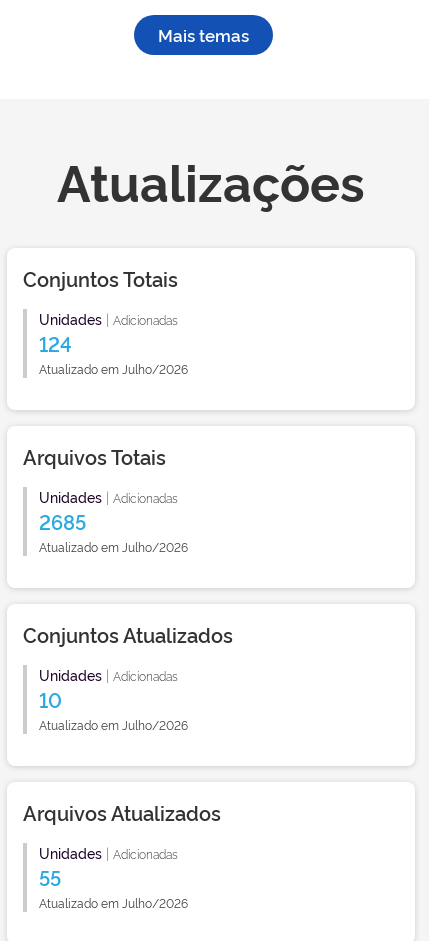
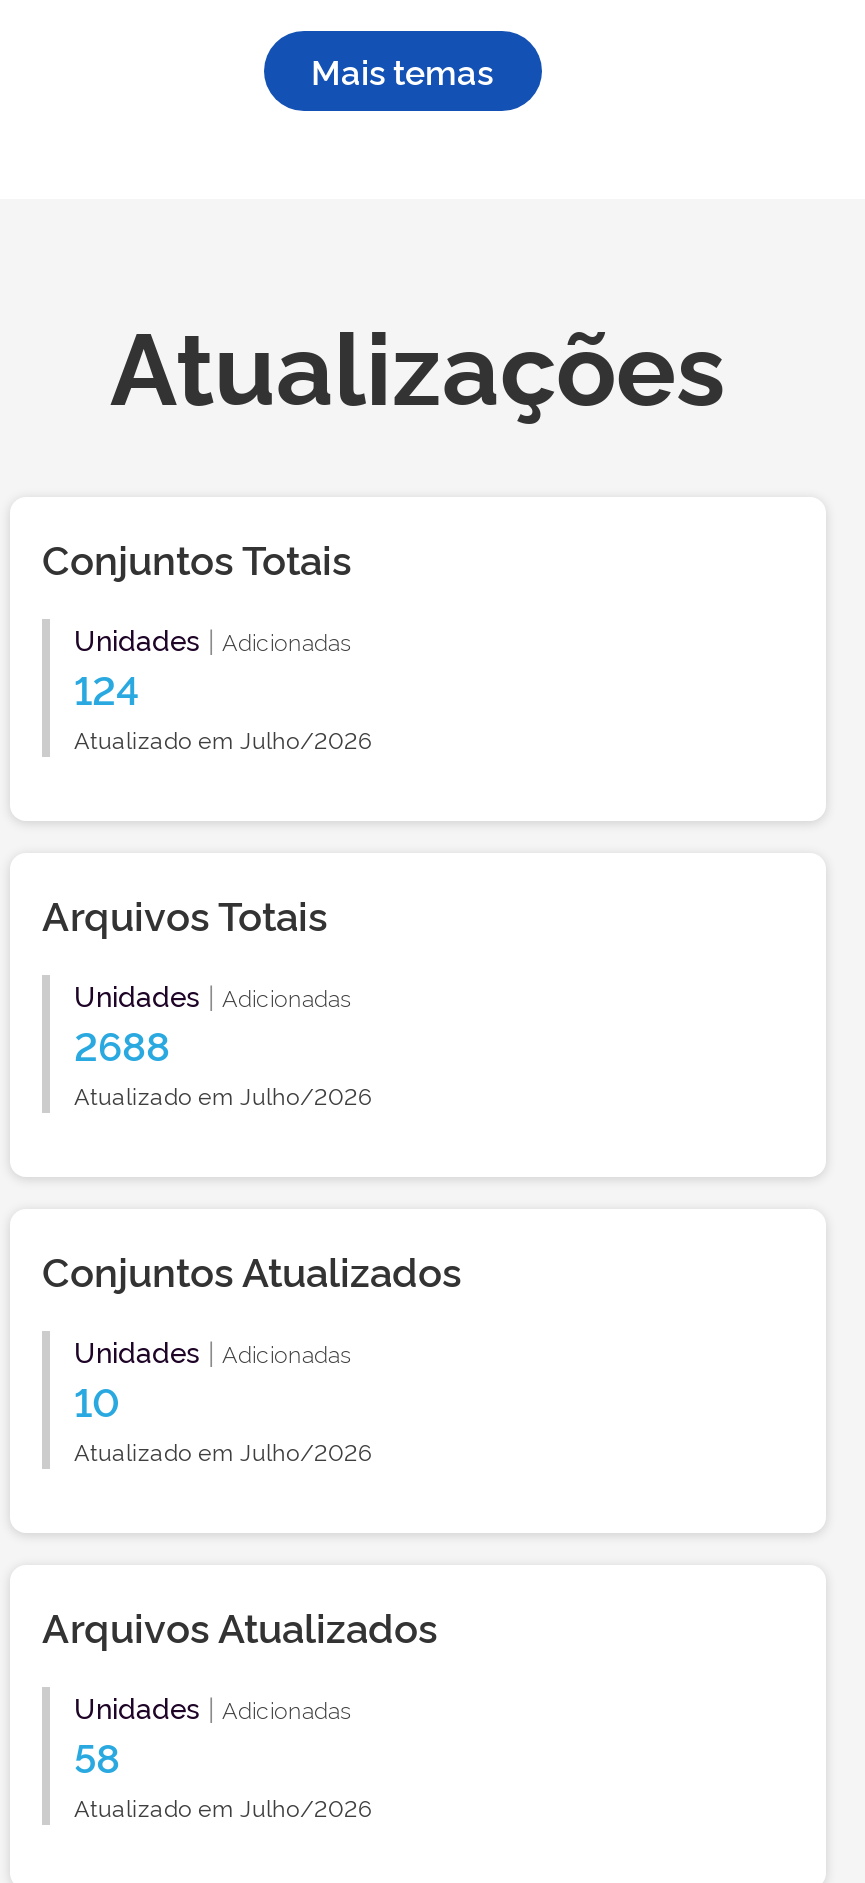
[39,506,86,534] 2685 -> [74,1014,170,1070] 2688
[39,862,61,890] 55 -> [74,1726,120,1782] 58

